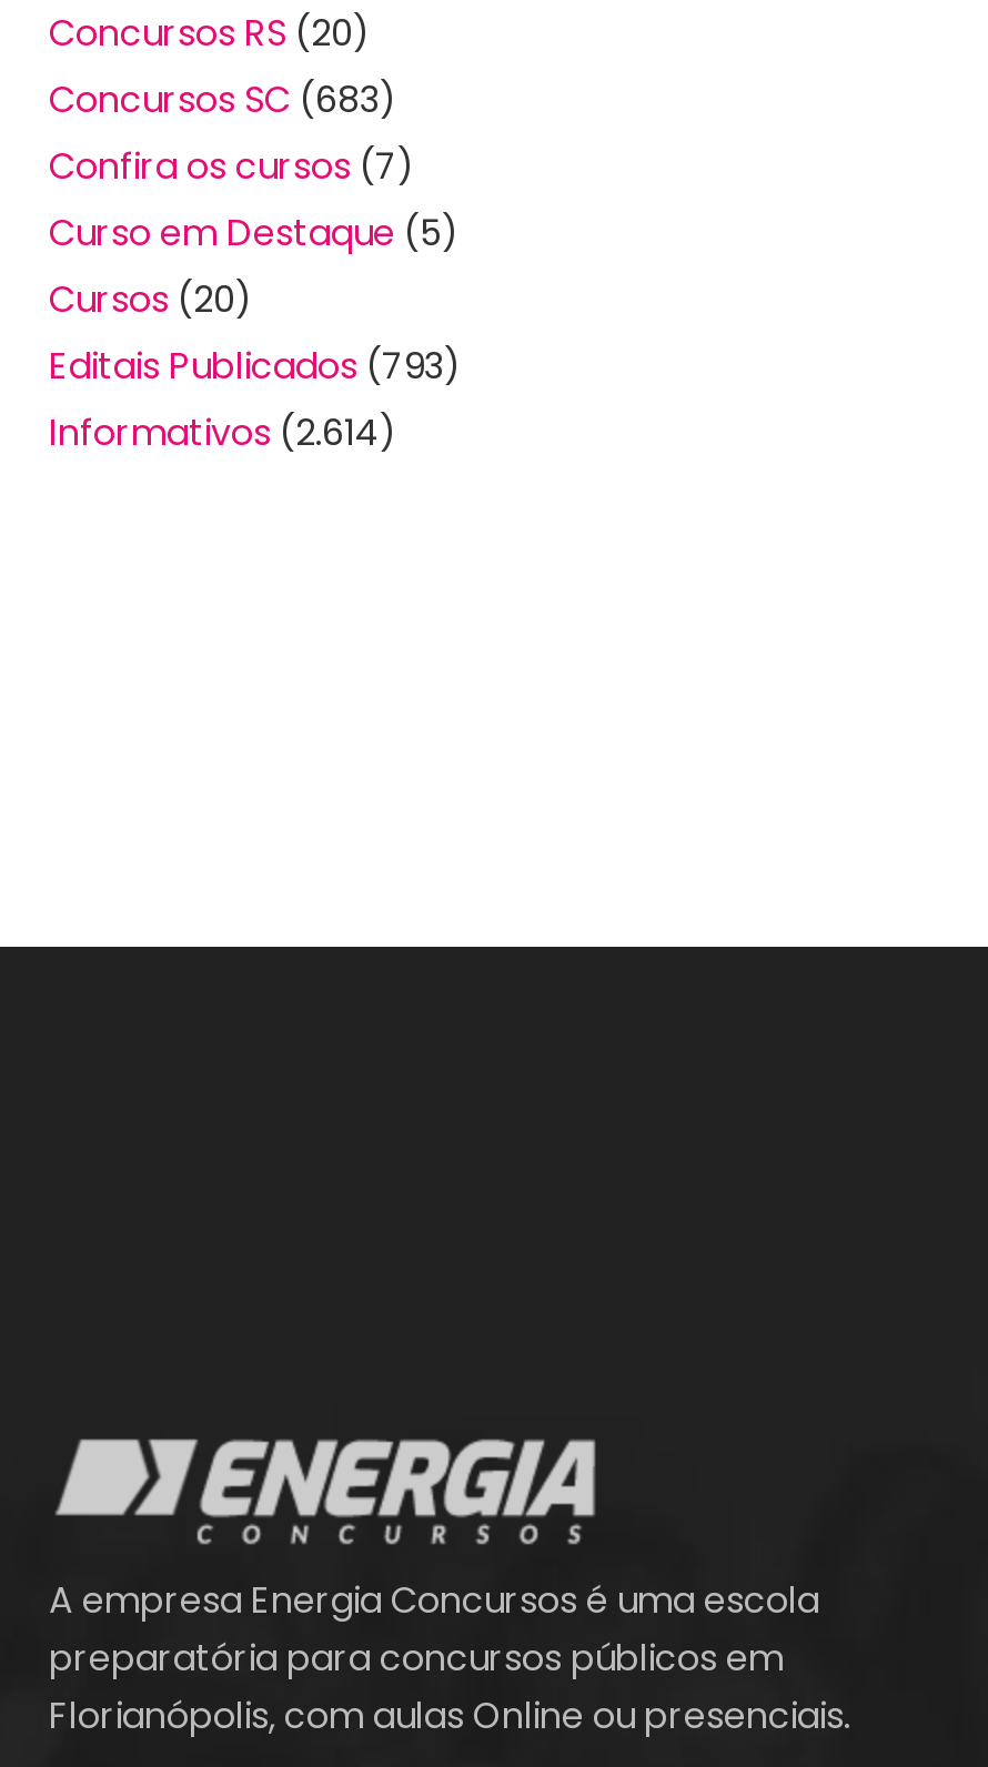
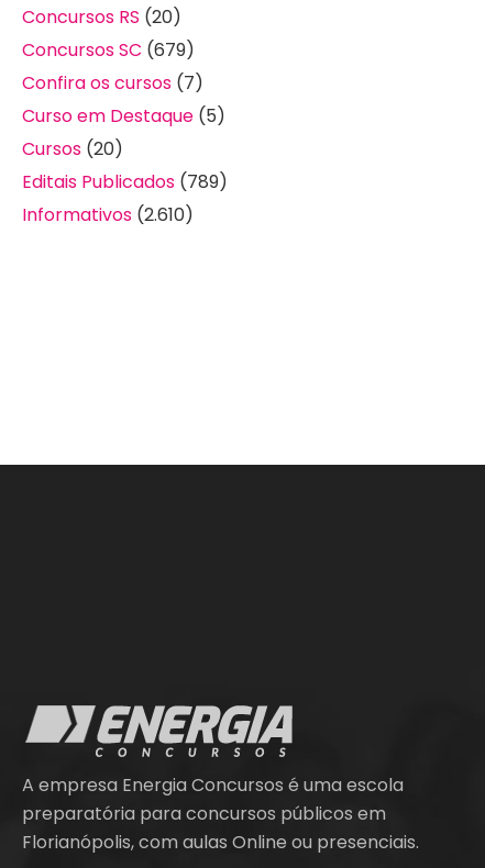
[49,76,397,127] Concursos SC (683) -> [22,38,195,63] Concursos SC (679)
[49,342,462,393] Editais Publicados (793) -> [22,169,228,195] Editais Publicados (789)
[49,409,397,460] Informativos (2.614) -> [22,202,194,228] Informativos (2.610)

